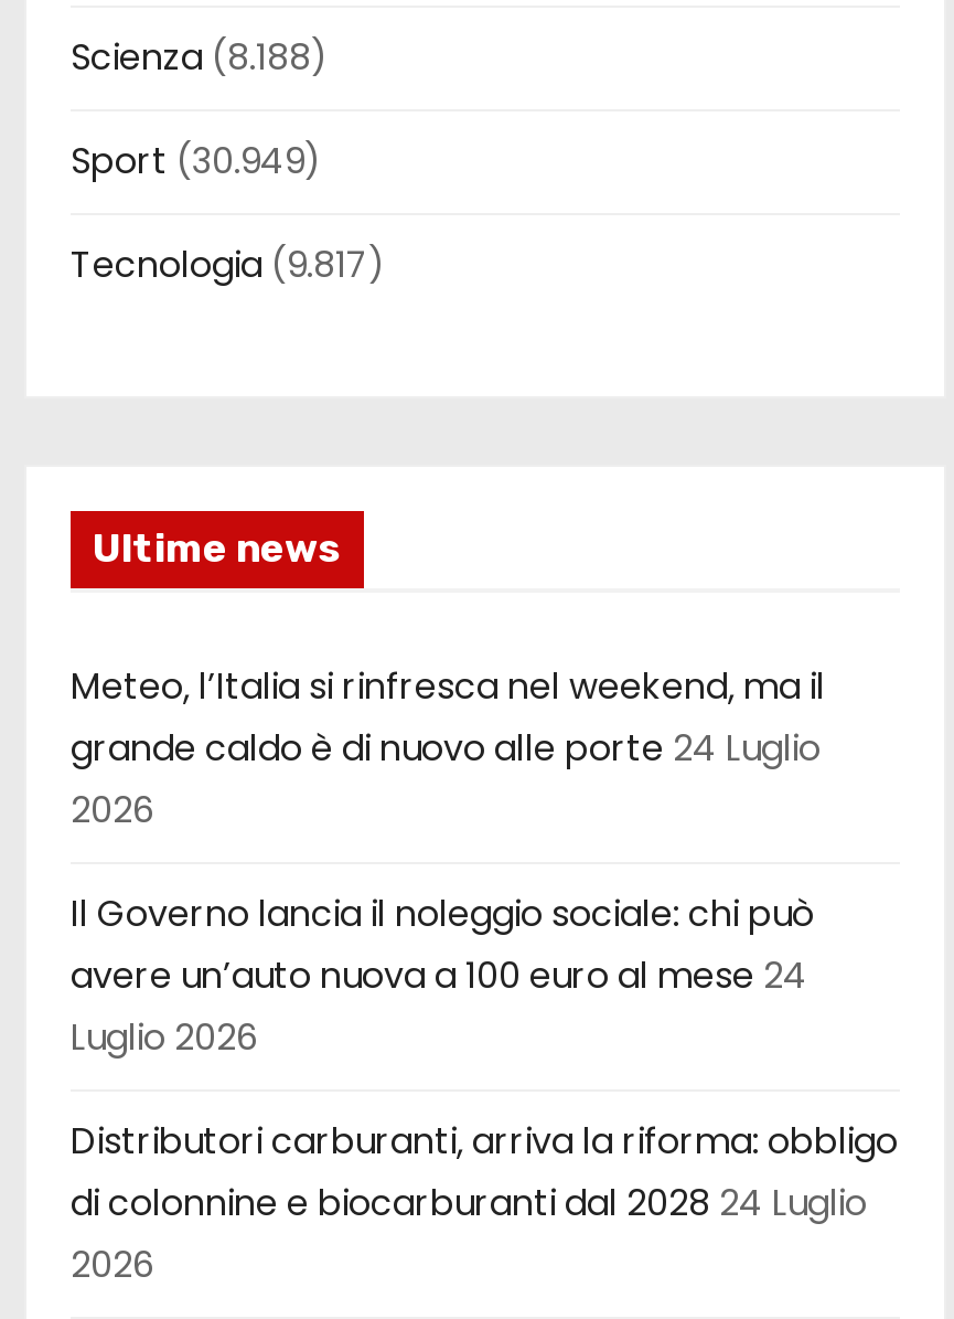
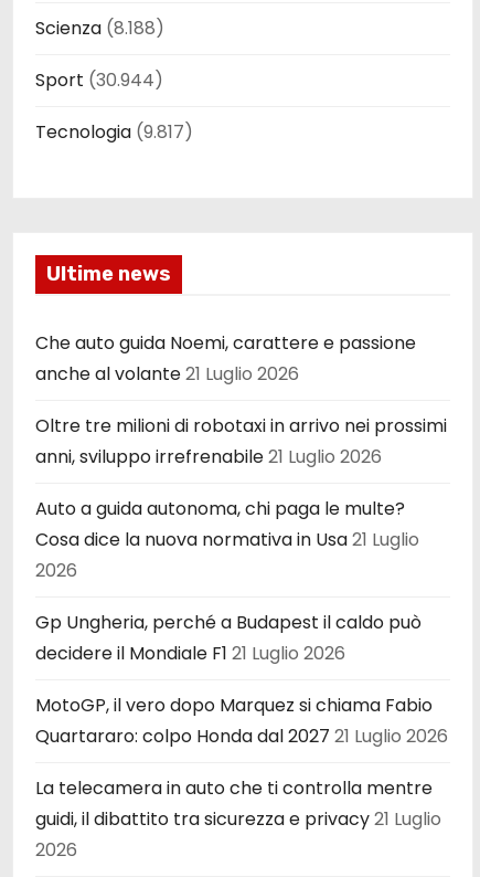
[71,137,322,187] Sport (30.949) -> [35,68,163,93] Sport (30.944)
[71,662,825,775] Meteo, l’Italia si rinfresca nel weekend, ma il | grande caldo è di nuovo alle porte 24 Luglio -> [35,331,447,553] Che auto guida Noemi, carattere e passione | anche al volante 21 Luglio 2026 | Oltre tre milioni di robotaxi in arrivo nei prossimi | anni, sviluppo irrefrenabile 21 Luglio 2026 | Auto a guida autonoma, chi paga le multe? | Cosa dice la nuova normativa in Usa 21 Luglio
[71,889,898,1229] Il Governo lancia il noleggio sociale: chi può | avere un’auto nuova a 100 euro al mese 24 | Luglio 2026 | Distributori carburanti, arriva la riforma: obbligo | di colonnine e biocarburanti dal 2028 24 Luglio -> [35,610,448,832] Gp Ungheria, perché a Budapest il caldo può | decidere il Mondiale F1 21 Luglio 2026 | MotoGP, il vero dopo Marquez si chiama Fabio | Quartararo: colpo Honda dal 2027 21 Luglio 2026 | La telecamera in auto che ti controlla mentre | guidi, il dibattito tra sicurezza e privacy 21 Luglio

